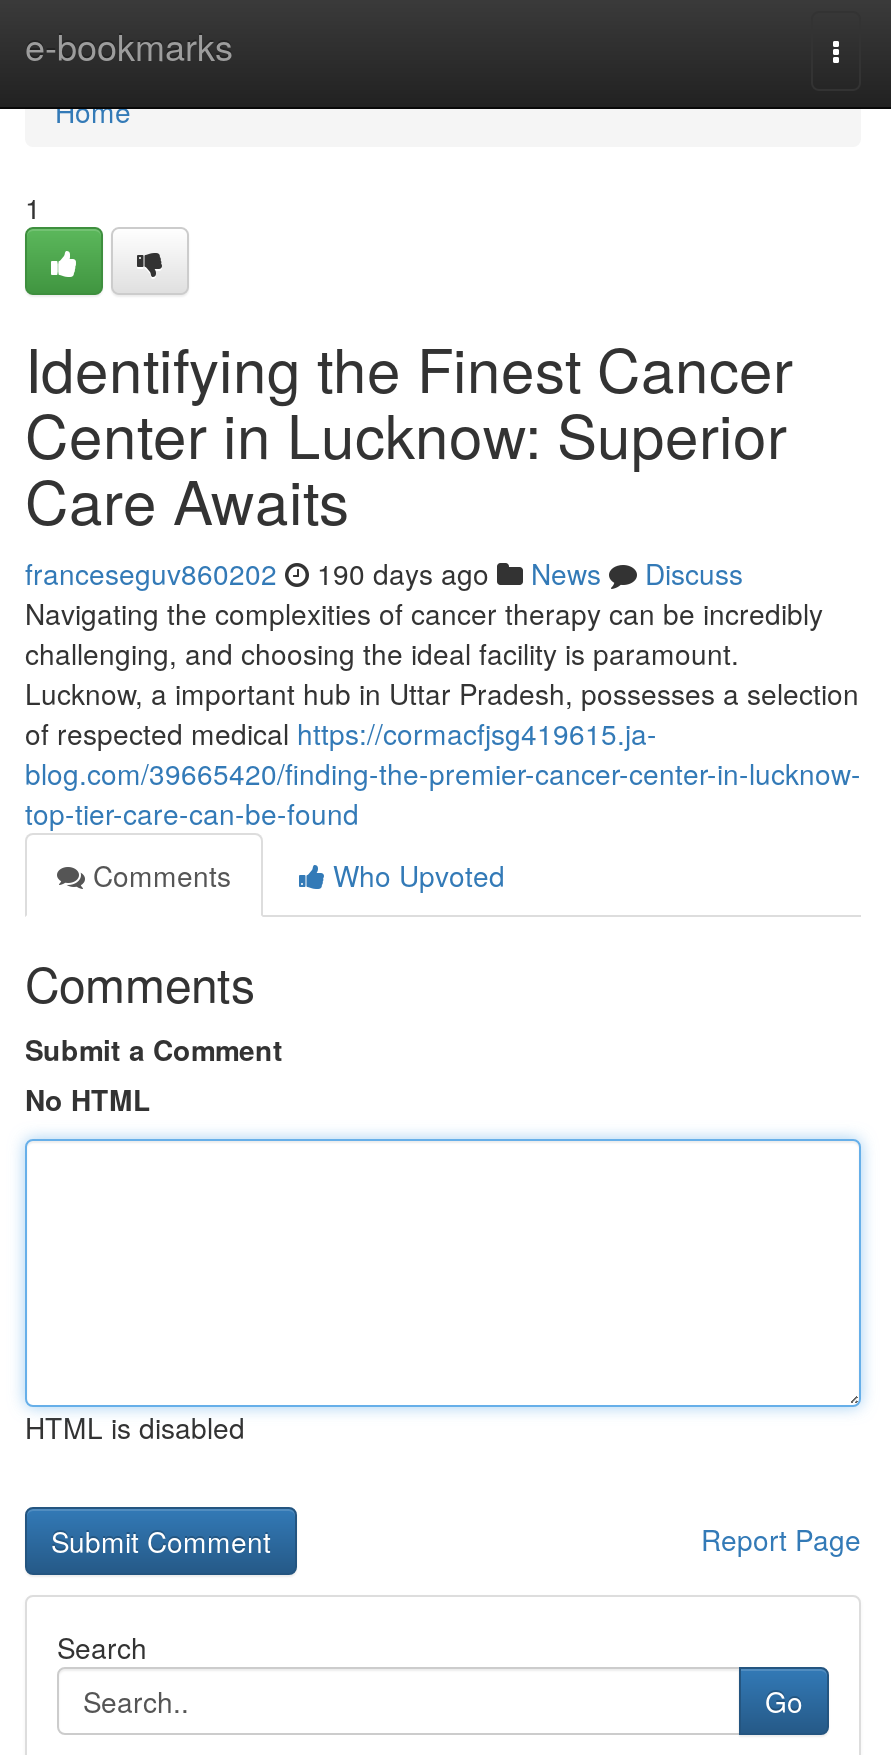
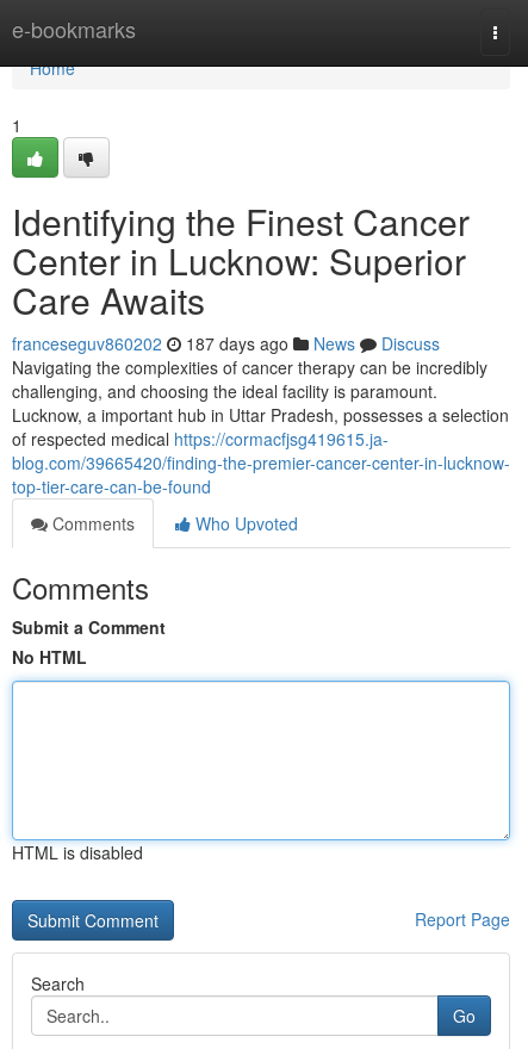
[25,553,743,593] franceseguv860202 190 days ago News Discuss -> [12,331,440,355] franceseguv860202 187 days ago News Discuss

